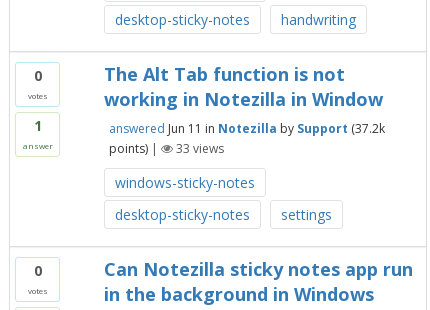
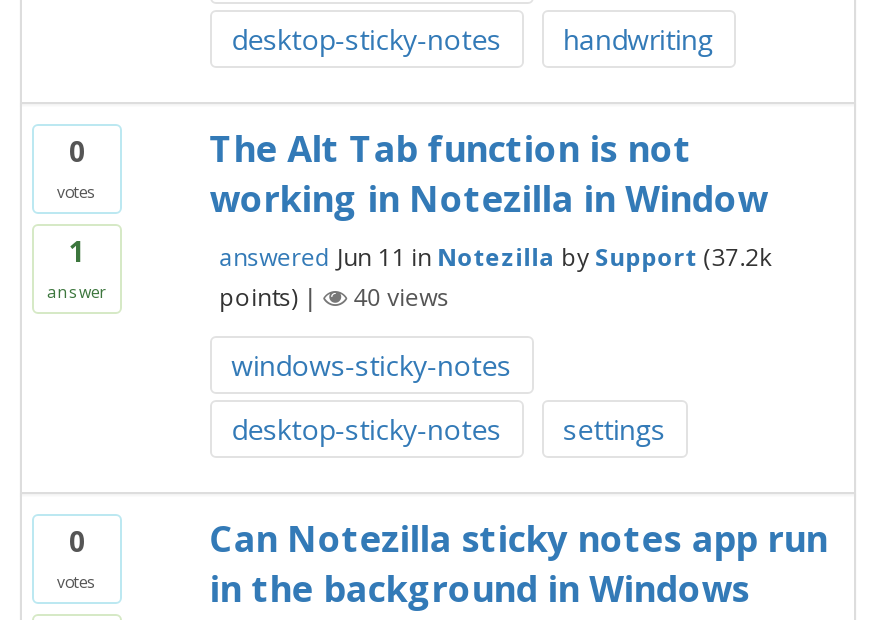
[176,140,224,157] 33 views -> [353,280,449,314] 40 views

